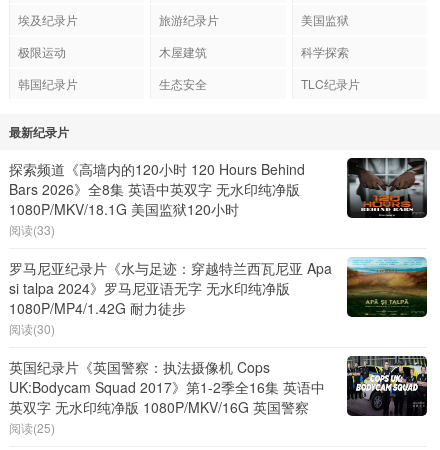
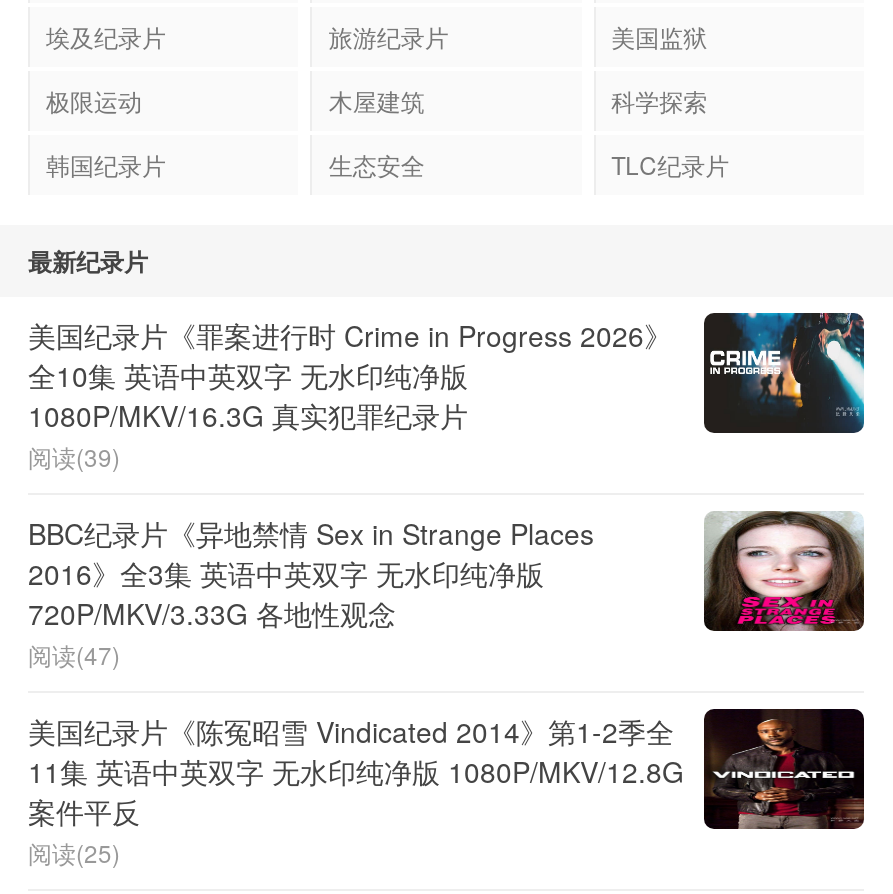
[9,159,305,238] 探索频道《高墙内的120小时 120 Hours Behind | Bars 2026》全8集 英语中英双字 无水印纯净版 | 1080P/MKV/18.1G 美国监狱120小时 | 阅读(33) -> [28,314,672,472] 美国纪录片《罪案进行时 Crime in Progress 2026》 | 全10集 英语中英双字 无水印纯净版 | 1080P/MKV/16.3G 真实犯罪纪录片 | 阅读(39)
[347,157,428,217] [image] -> [704,311,866,431] [image]
[9,258,332,337] 罗马尼亚纪录片《水与足迹：穿越特兰西瓦尼亚 Apa | si talpa 2024》罗马尼亚语无字 无水印纯净版 | 1080P/MP4/1.42G 耐力徒步 | 阅读(30) -> [28,512,594,670] BBC纪录片《异地禁情 Sex in Strange Places | 2016》全3集 英语中英双字 无水印纯净版 | 720P/MKV/3.33G 各地性观念 | 阅读(47)
[346,257,428,318] [image] -> [704,509,866,633] [image]
[9,355,428,417] [image] | 英国纪录片《英国警察：执法摄像机 Cops | UK:Bodycam Squad 2017》第1-2季全16集 英语中 | 英双字 无水印纯净版 1080P/MKV/16G 英国警察 -> [28,710,864,830] [image] | 美国纪录片《陈冤昭雪 Vindicated 2014》第1-2季全 | 11集 英语中英双字 无水印纯净版 1080P/MKV/12.8G | 案件平反

